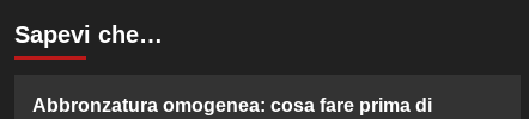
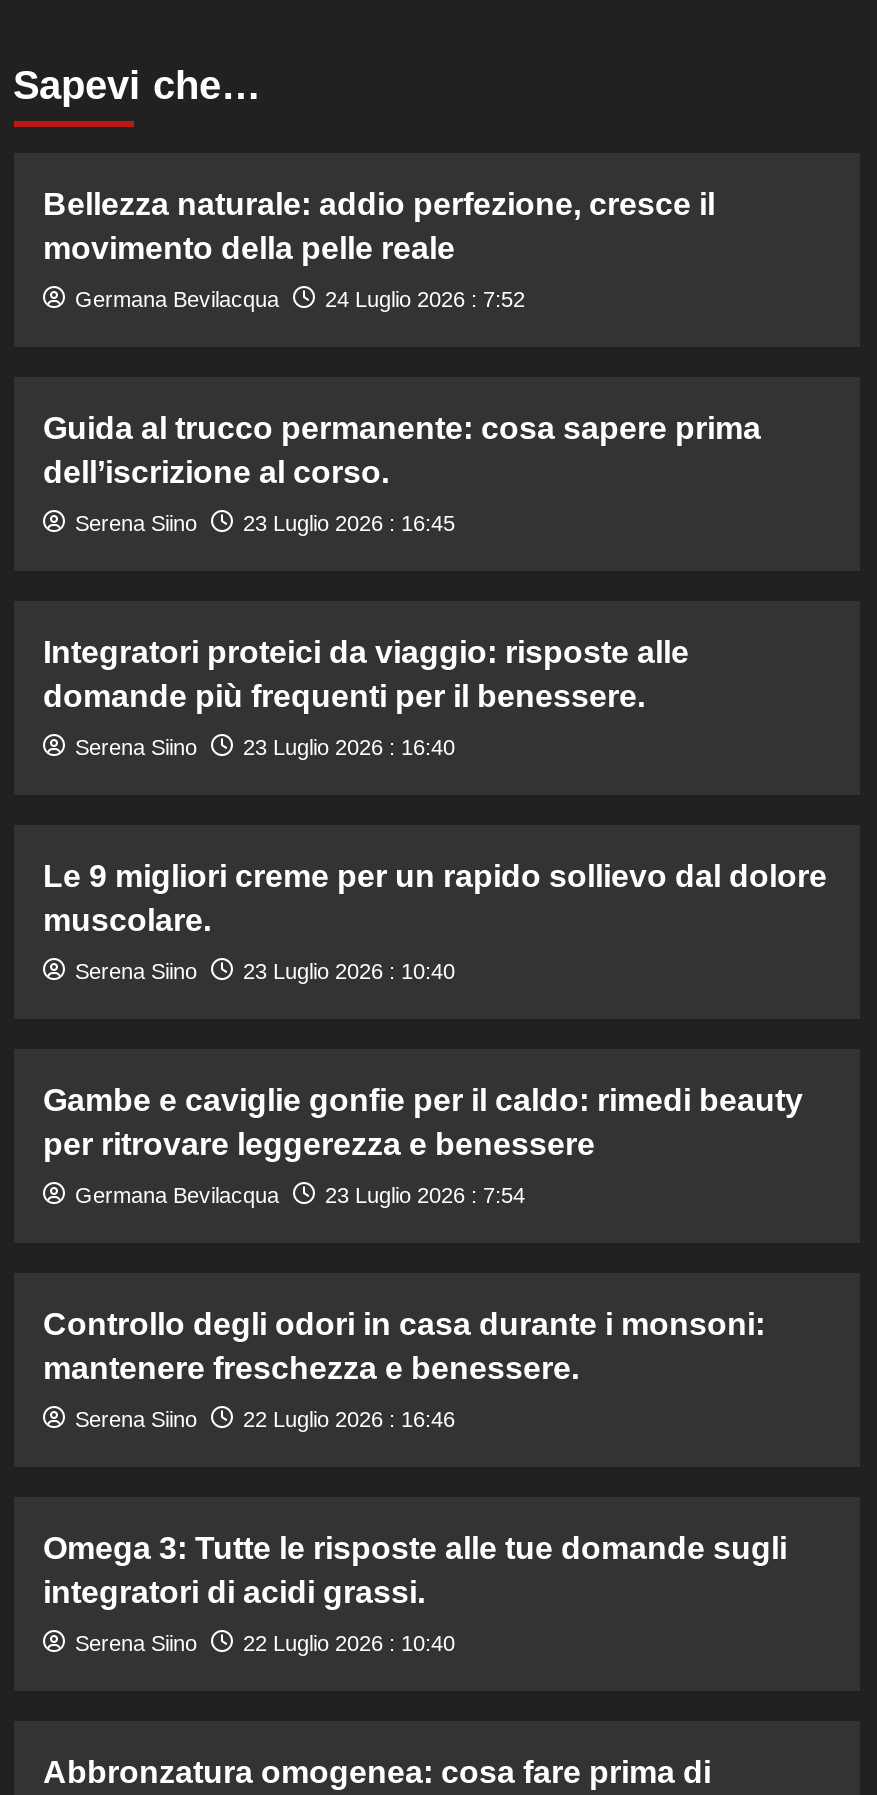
none -> [43,186,715,310] Bellezza naturale: addio perfezione, cresce il | movimento della pelle reale | Germana Bevilacqua | 24 Luglio 2026 : 7:52
none -> [43,410,761,534] Guida al trucco permanente: cosa sapere prima | dell’iscrizione al corso. | Serena Siino | 23 Luglio 2026 : 16:45
none -> [43,634,689,758] Integratori proteici da viaggio: risposte alle | domande più frequenti per il benessere. | Serena Siino | 23 Luglio 2026 : 16:40
none -> [43,858,827,982] Le 9 migliori creme per un rapido sollievo dal dolore | muscolare. | Serena Siino | 23 Luglio 2026 : 10:40
none -> [43,1082,803,1206] Gambe e caviglie gonfie per il caldo: rimedi beauty | per ritrovare leggerezza e benessere | Germana Bevilacqua | 23 Luglio 2026 : 7:54
none -> [43,1306,765,1430] Controllo degli odori in casa durante i monsoni: | mantenere freschezza e benessere. | Serena Siino | 22 Luglio 2026 : 16:46
none -> [43,1530,787,1654] Omega 3: Tutte le risposte alle tue domande sugli | integratori di acidi grassi. | Serena Siino | 22 Luglio 2026 : 10:40

